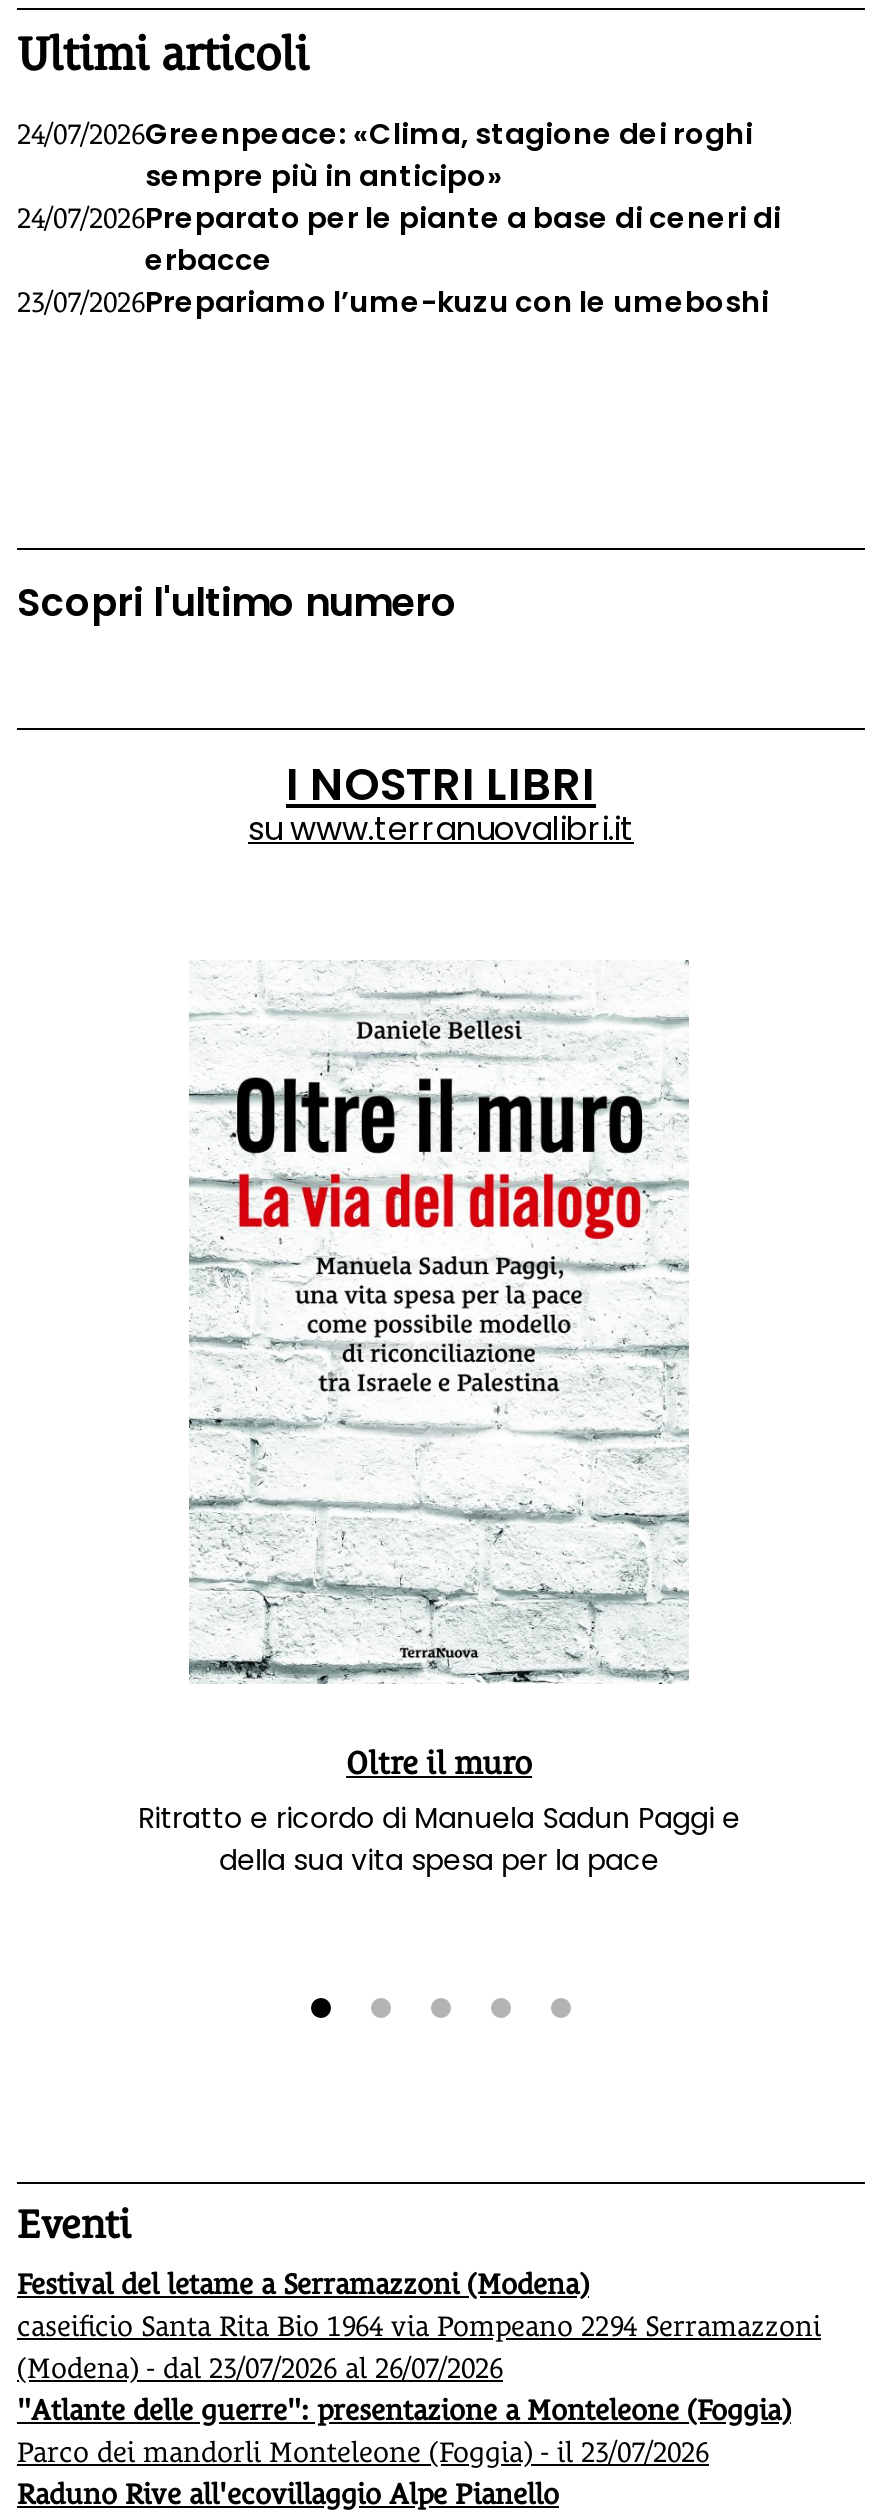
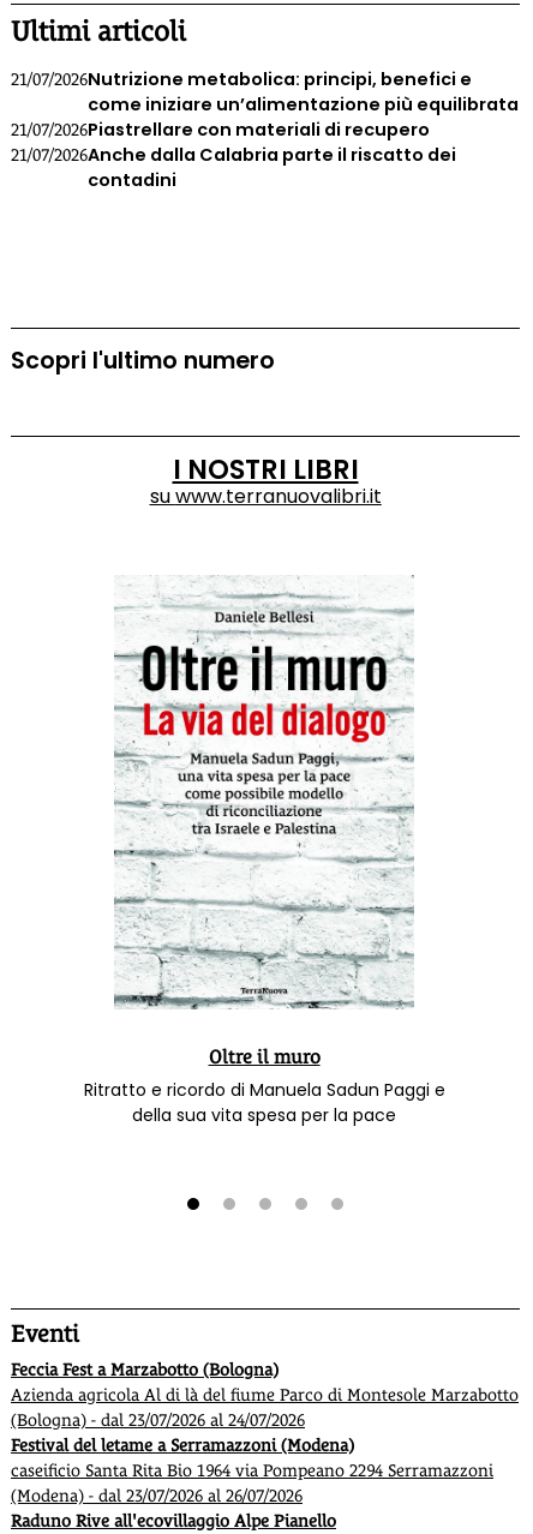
[17,114,781,322] 24/07/2026Greenpeace: «Clima, stagione dei roghi | sempre più in anticipo» | 24/07/2026Preparato per le piante a base di ceneri di | erbacce | 23/07/2026Prepariamo l’ume-kuzu con le umeboshi -> [11,67,519,192] 21/07/2026Nutrizione metabolica: principi, benefici e | come iniziare un’alimentazione più equilibrata | 21/07/2026Piastrellare con materiali di recupero | 21/07/2026Anche dalla Calabria parte il riscatto dei | contadini
none -> [11,1360,519,1429] Feccia Fest a Marzabotto (Bologna) | Azienda agricola Al di là del fiume Parco di Montesole Marzabotto | (Bologna) - dal 23/07/2026 al 24/07/2026
moved [17,2268,821,2384] -> [11,1435,493,1505]: Festival del letame a Serramazzoni (Modena) | caseificio Santa Rita Bio 1964 via Pompeano 2294 Serramazzoni | (Modena) - dal 23/07/2026 al 26/07/2026
[17,2394,791,2468] "Atlante delle guerre": presentazione a Monteleone (Foggia) | Parco dei mandorli Monteleone (Foggia) - il 23/07/2026 -> none

